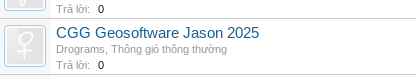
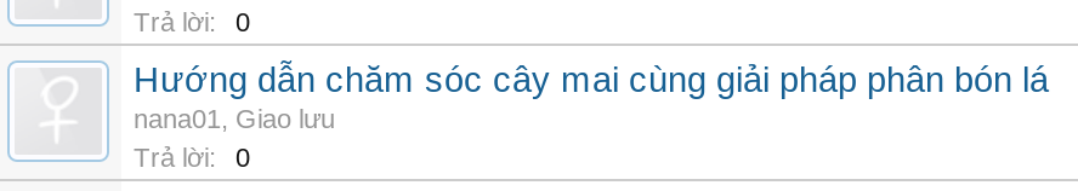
[56,25,259,55] CGG Geosoftware Jason 2025 | Drograms, Thông gió thông thường -> [134,60,1049,133] Hướng dẫn chăm sóc cây mai cùng giải pháp phân bón lá | nana01, Giao lưu

